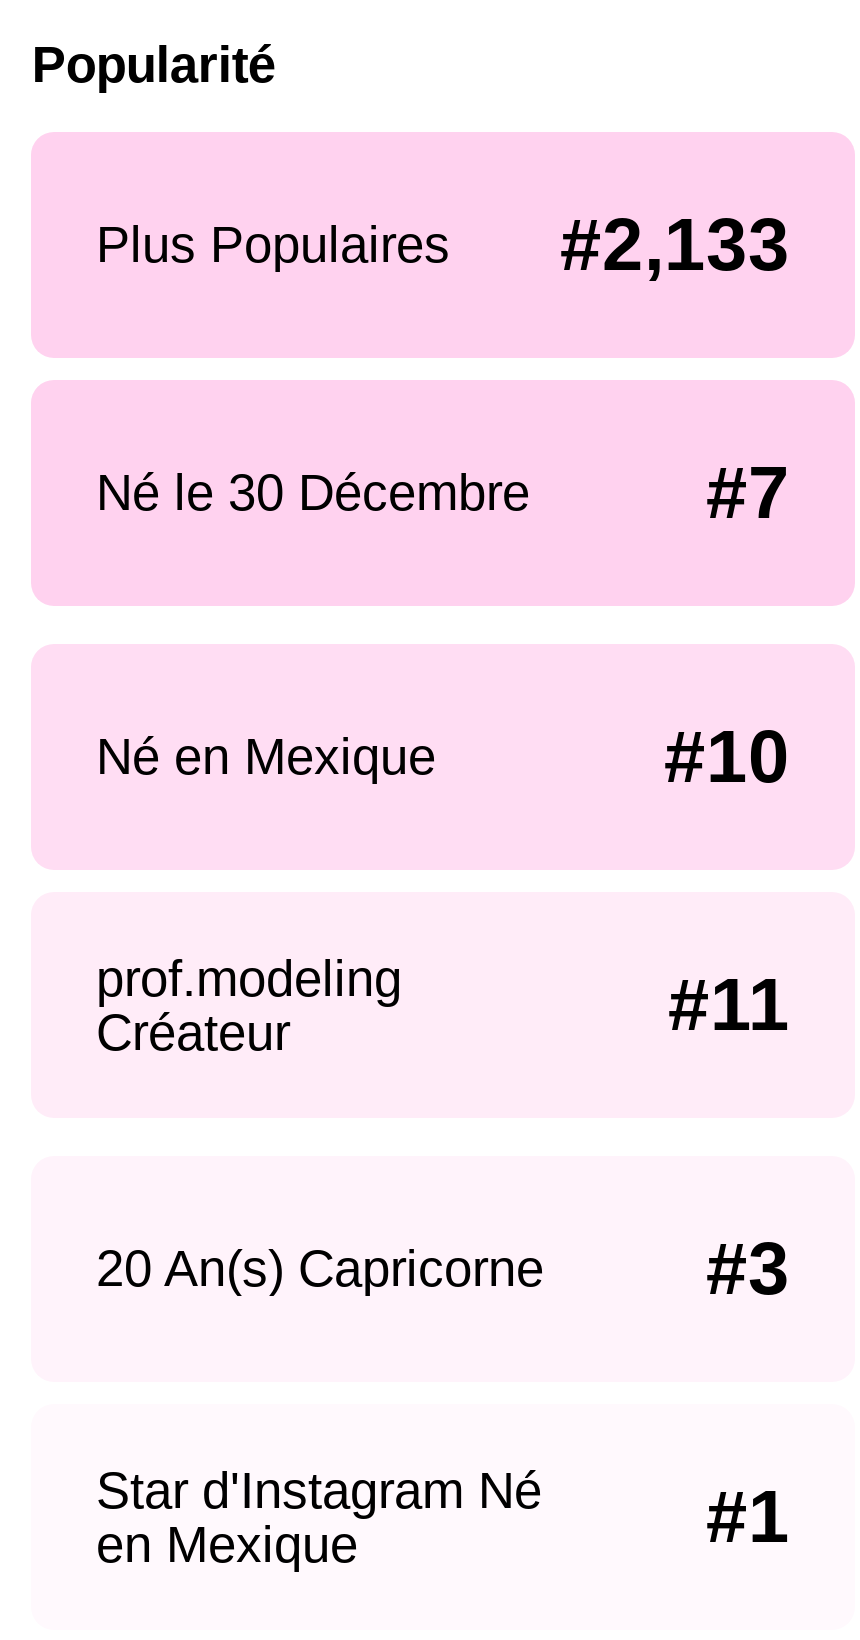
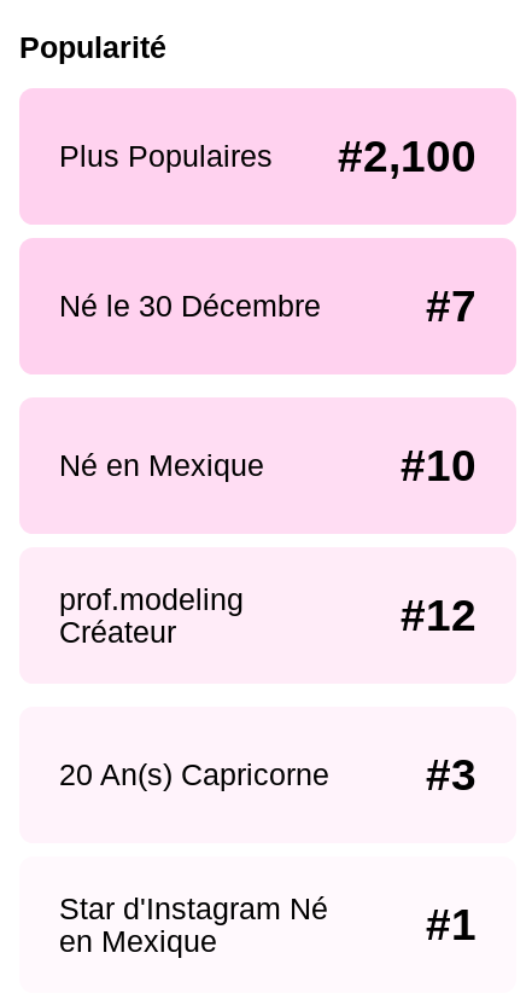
[96,204,790,286] Plus Populaires #2,133 -> [59,132,477,181] Plus Populaires #2,100
[668,965,790,1047] #11 -> [401,591,477,641] #12

